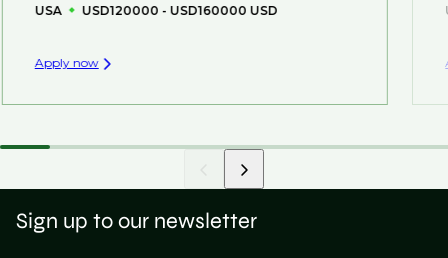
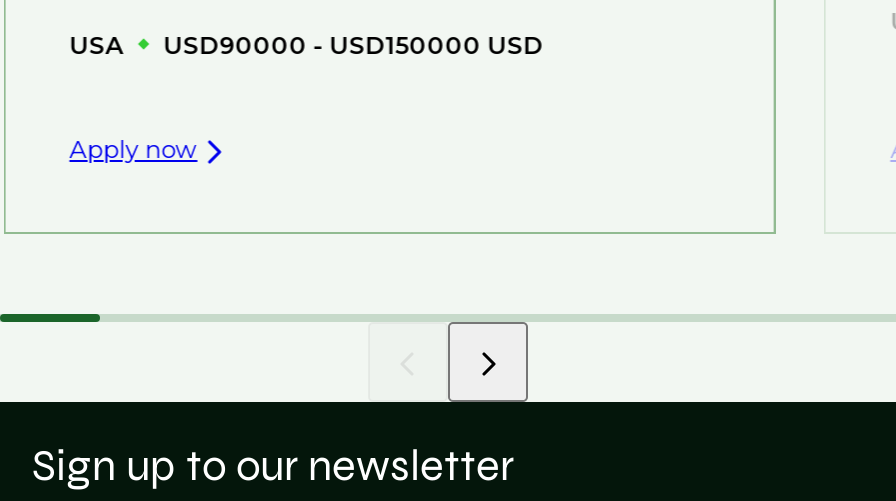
[35,3,278,18] USA USD120000 - USD160000 USD -> [69,30,543,60] USA USD90000 - USD150000 USD

